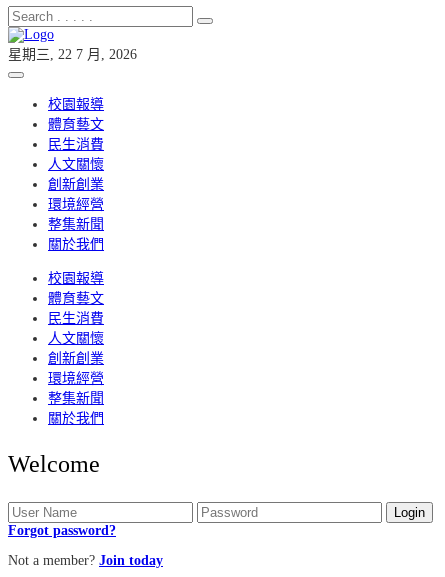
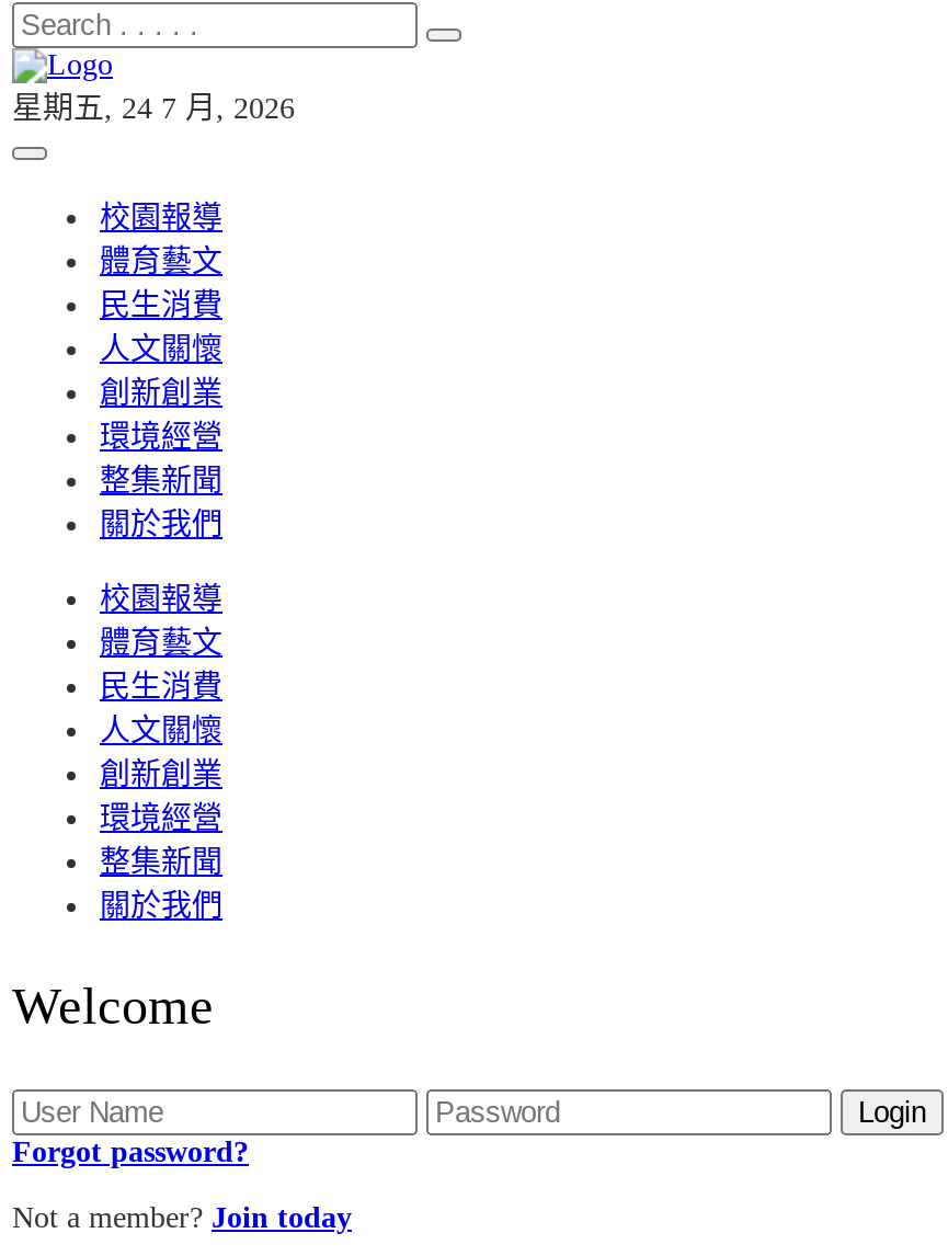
[8,47,137,62] 星期三, 22 7 月, 2026 -> [12,92,295,125] 星期五, 24 7 月, 2026

